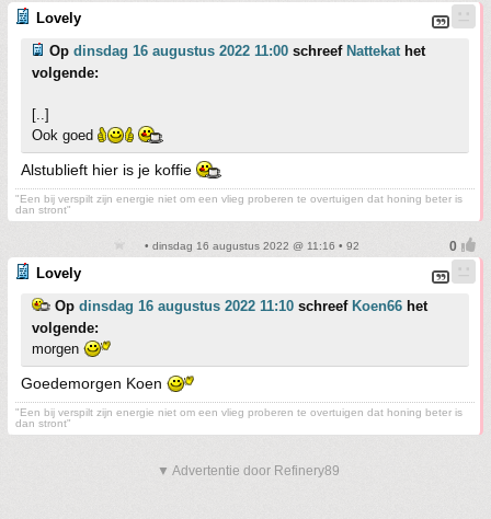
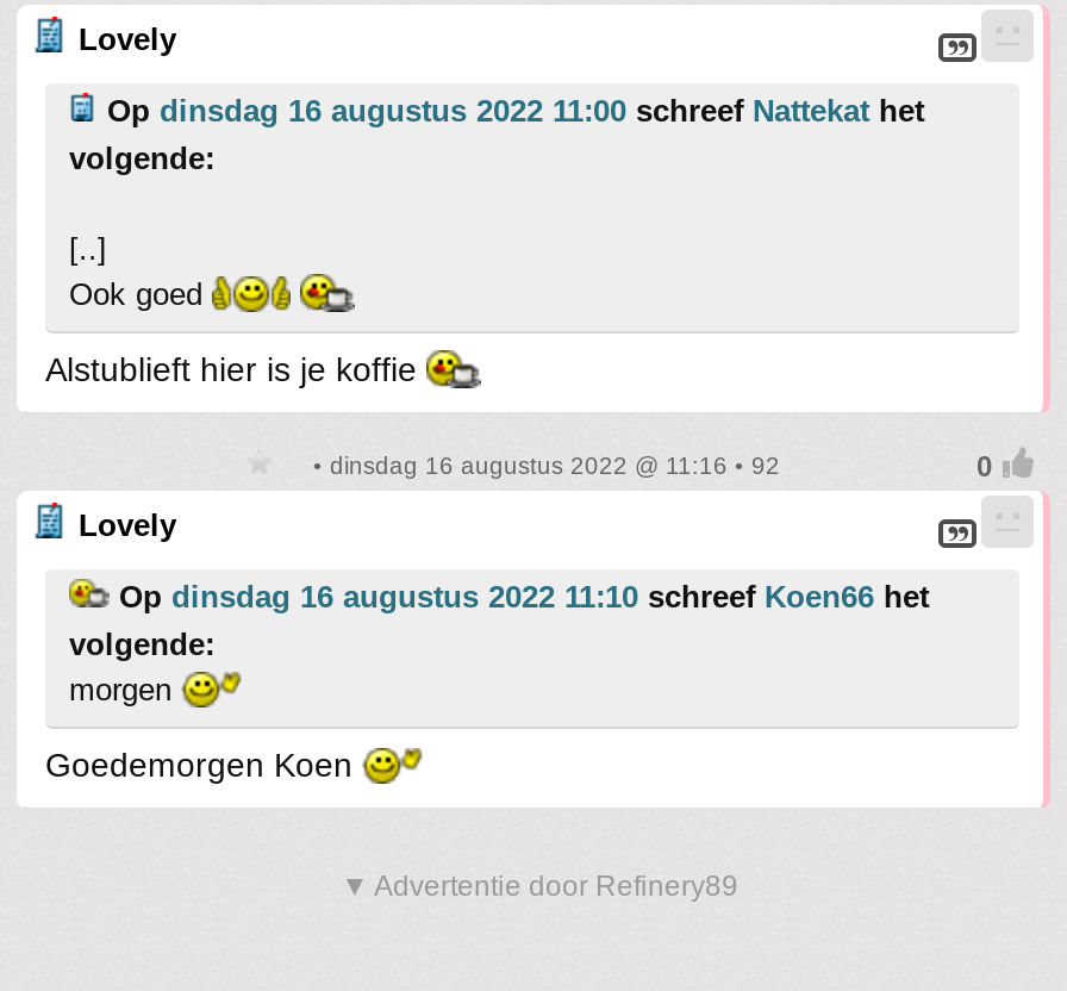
[15,193,463,216] "Een bij verspilt zijn energie niet om een vlieg proberen te overtuigen dat honing beter is | dan stront" -> none
[15,406,463,429] "Een bij verspilt zijn energie niet om een vlieg proberen te overtuigen dat honing beter is | dan stront" -> none

